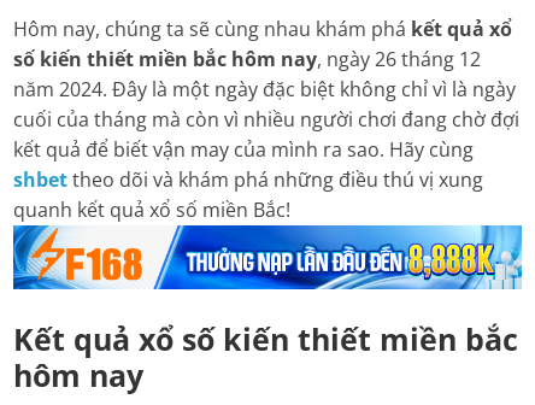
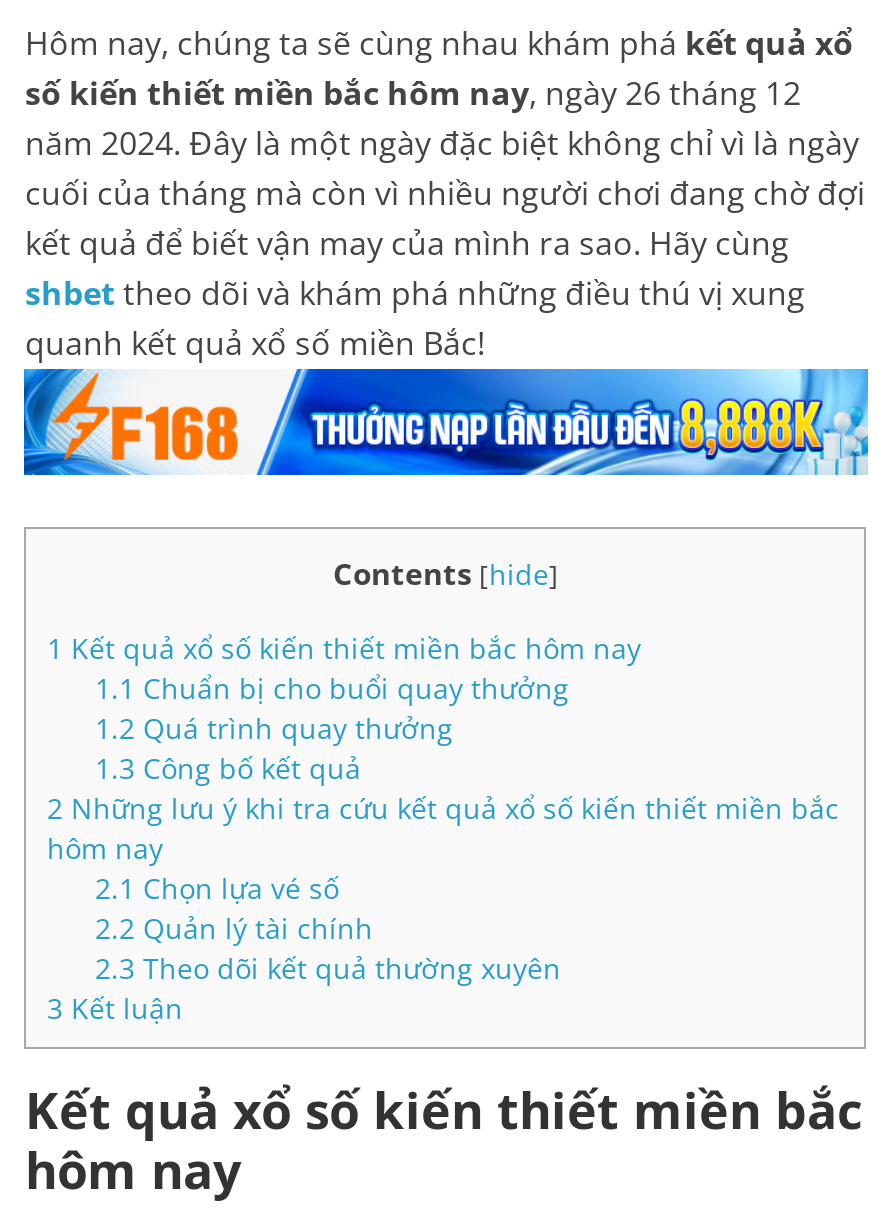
none -> [47,552,839,1027] Contents [hide] | 1 Kết quả xổ số kiến thiết miền bắc hôm nay | 1.1 Chuẩn bị cho buổi quay thưởng | 1.2 Quá trình quay thưởng | 1.3 Công bố kết quả | 2 Những lưu ý khi tra cứu kết quả xổ số kiến thiết miền bắc | hôm nay | 2.1 Chọn lựa vé số | 2.2 Quản lý tài chính | 2.3 Theo dõi kết quả thường xuyên | 3 Kết luận

